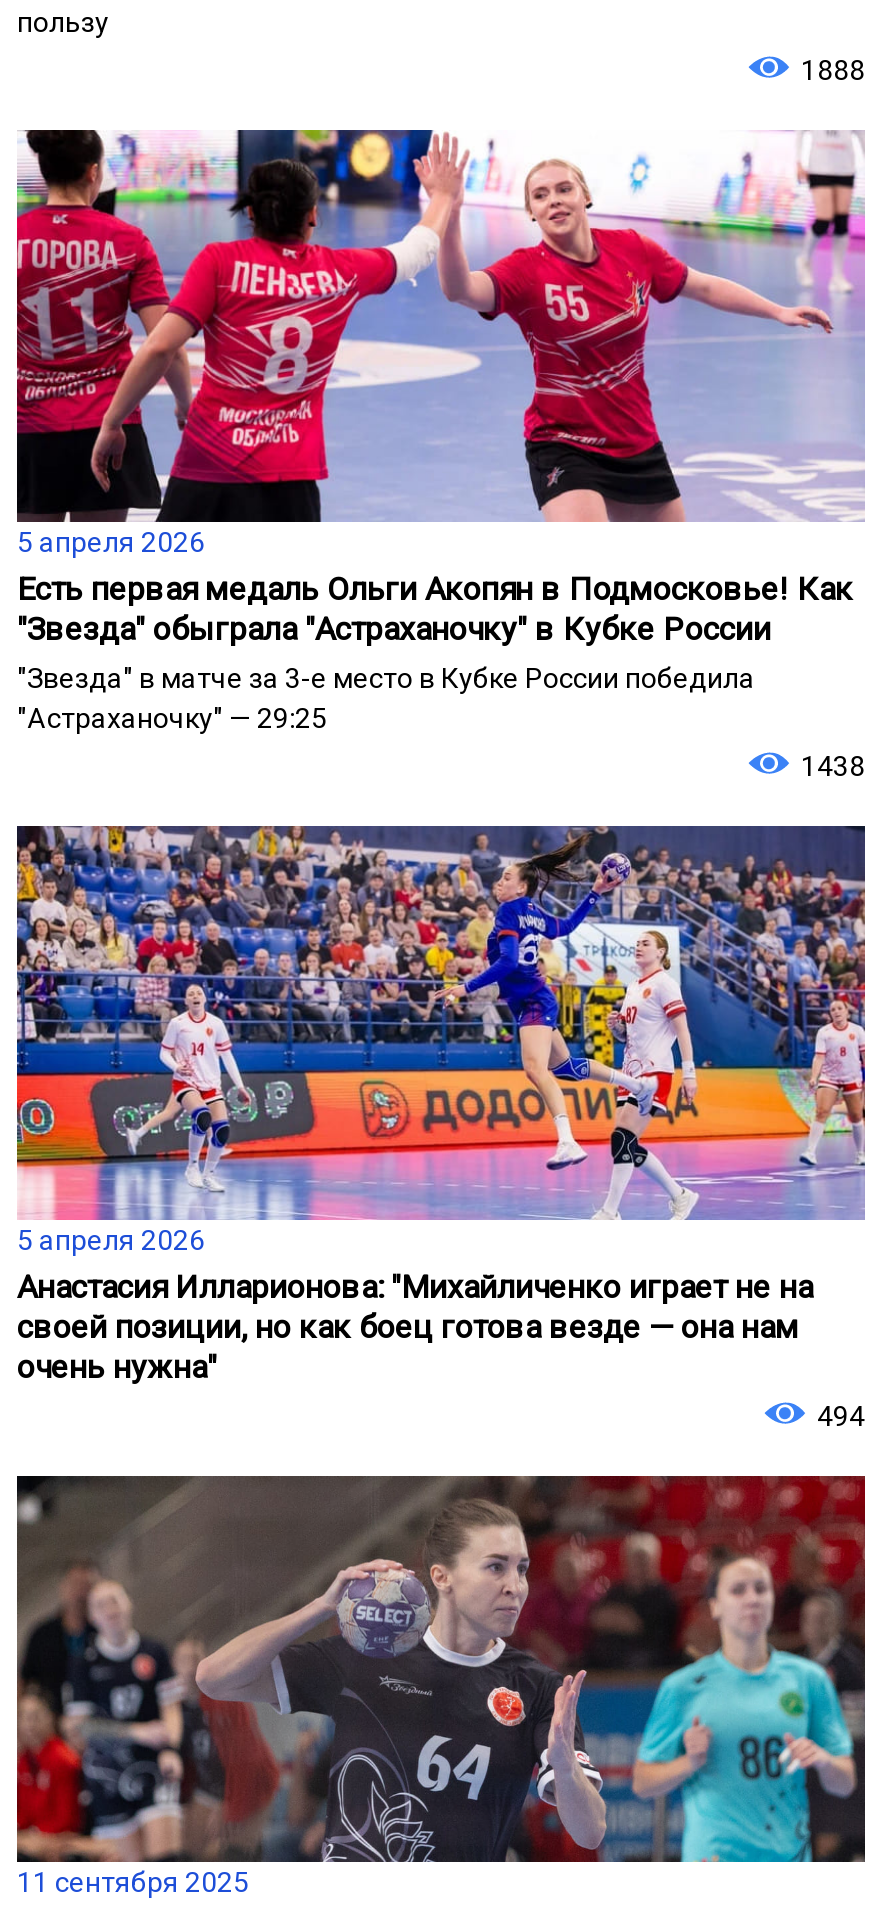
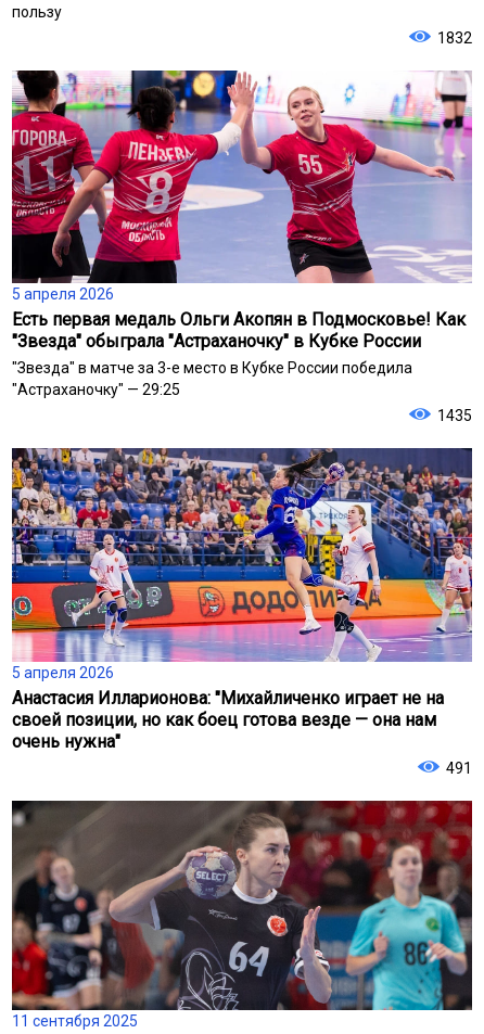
[801,55,865,87] 1888 -> [437,30,472,47] 1832
[801,751,865,783] 1438 -> [437,407,472,425] 1435
[817,1399,865,1431] 494 -> [446,759,472,776] 491

